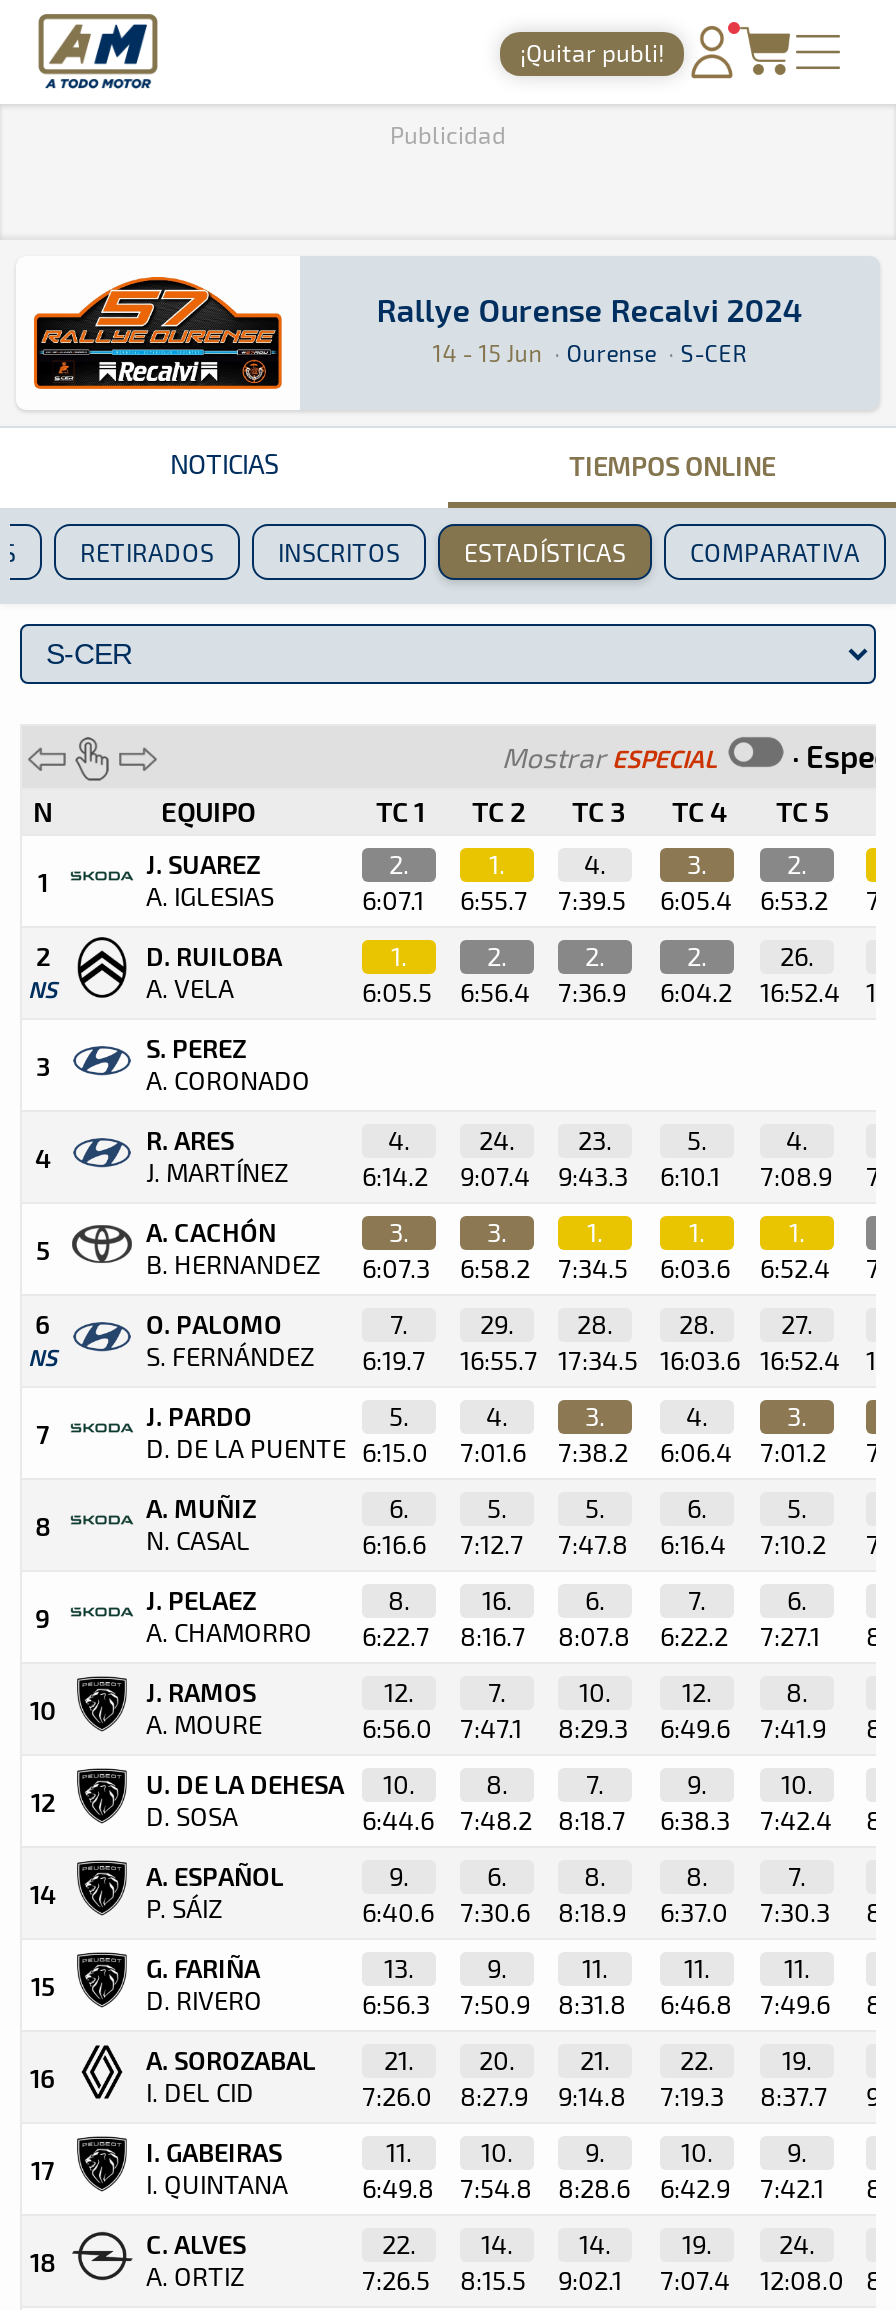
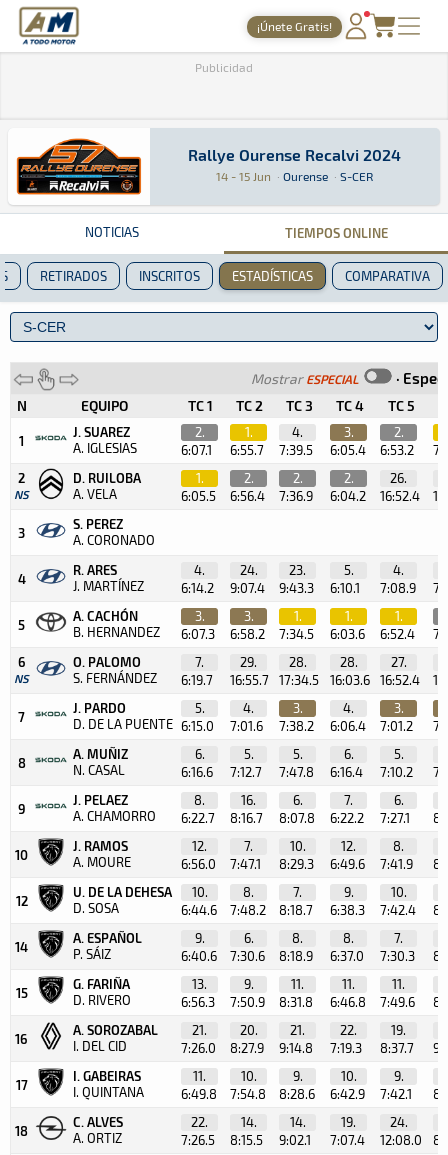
[520,38,664,66] ¡Quitar publi! -> [257,19,332,33] ¡Únete Gratis!

